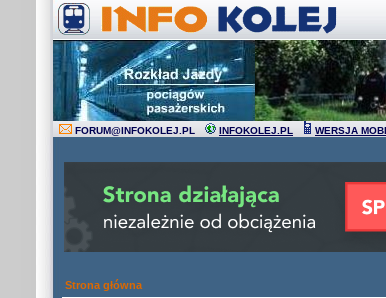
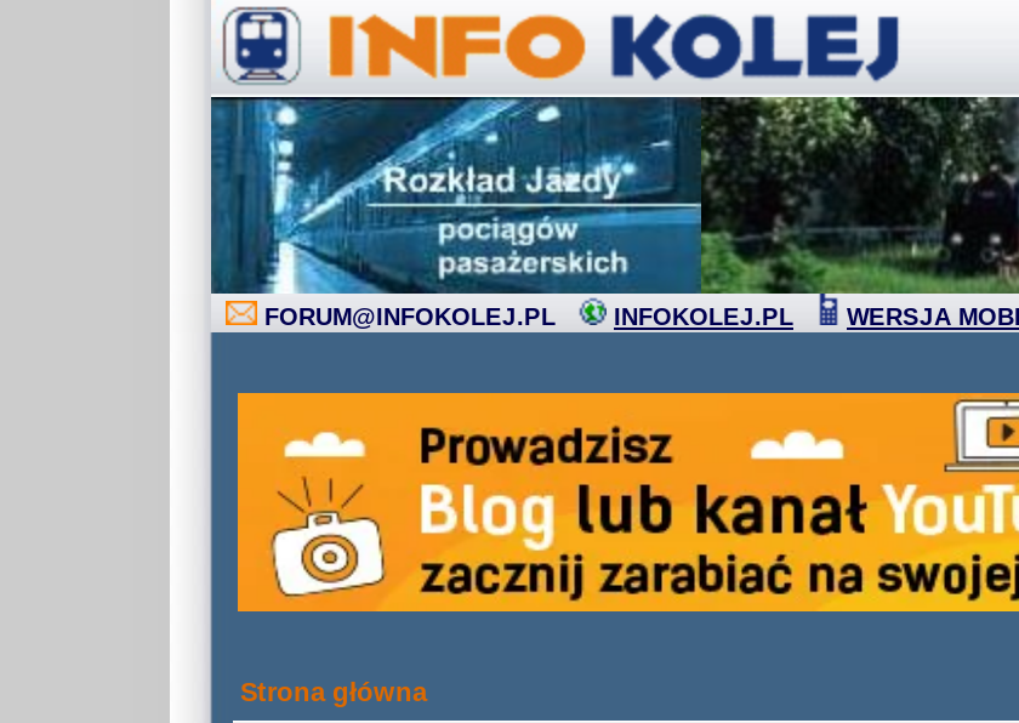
[64,162,383,252] [image] -> [235,391,1012,614] [image]

